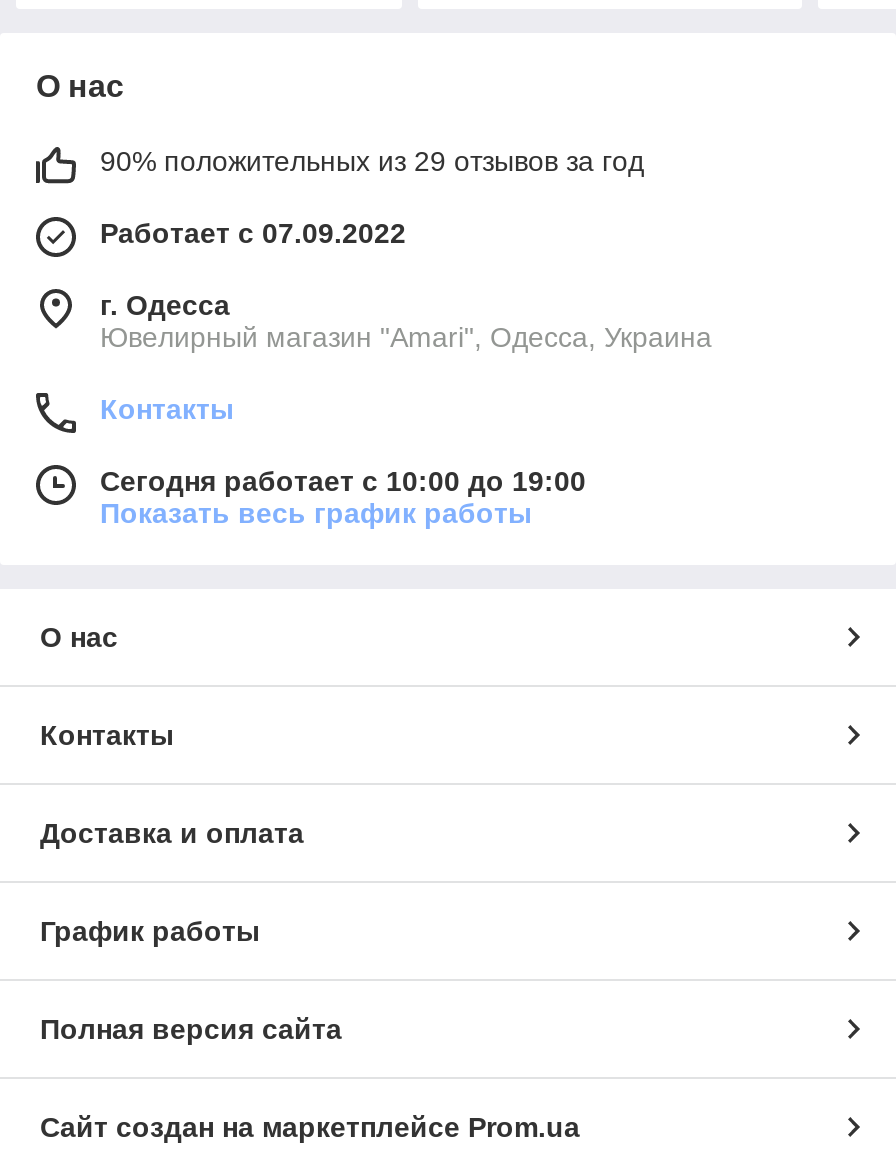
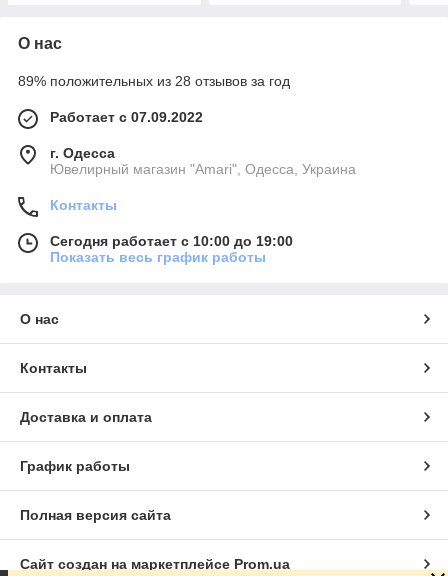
[100,145,644,177] 90% положительных из 29 отзывов за год -> [18,73,290,89] 89% положительных из 28 отзывов за год

